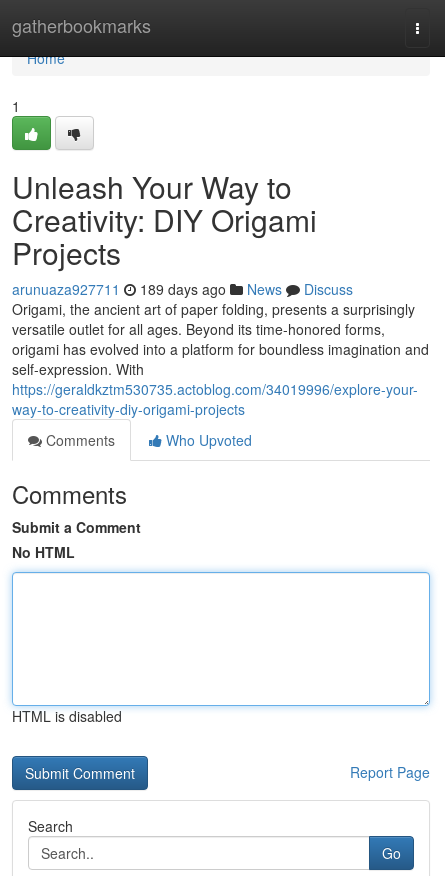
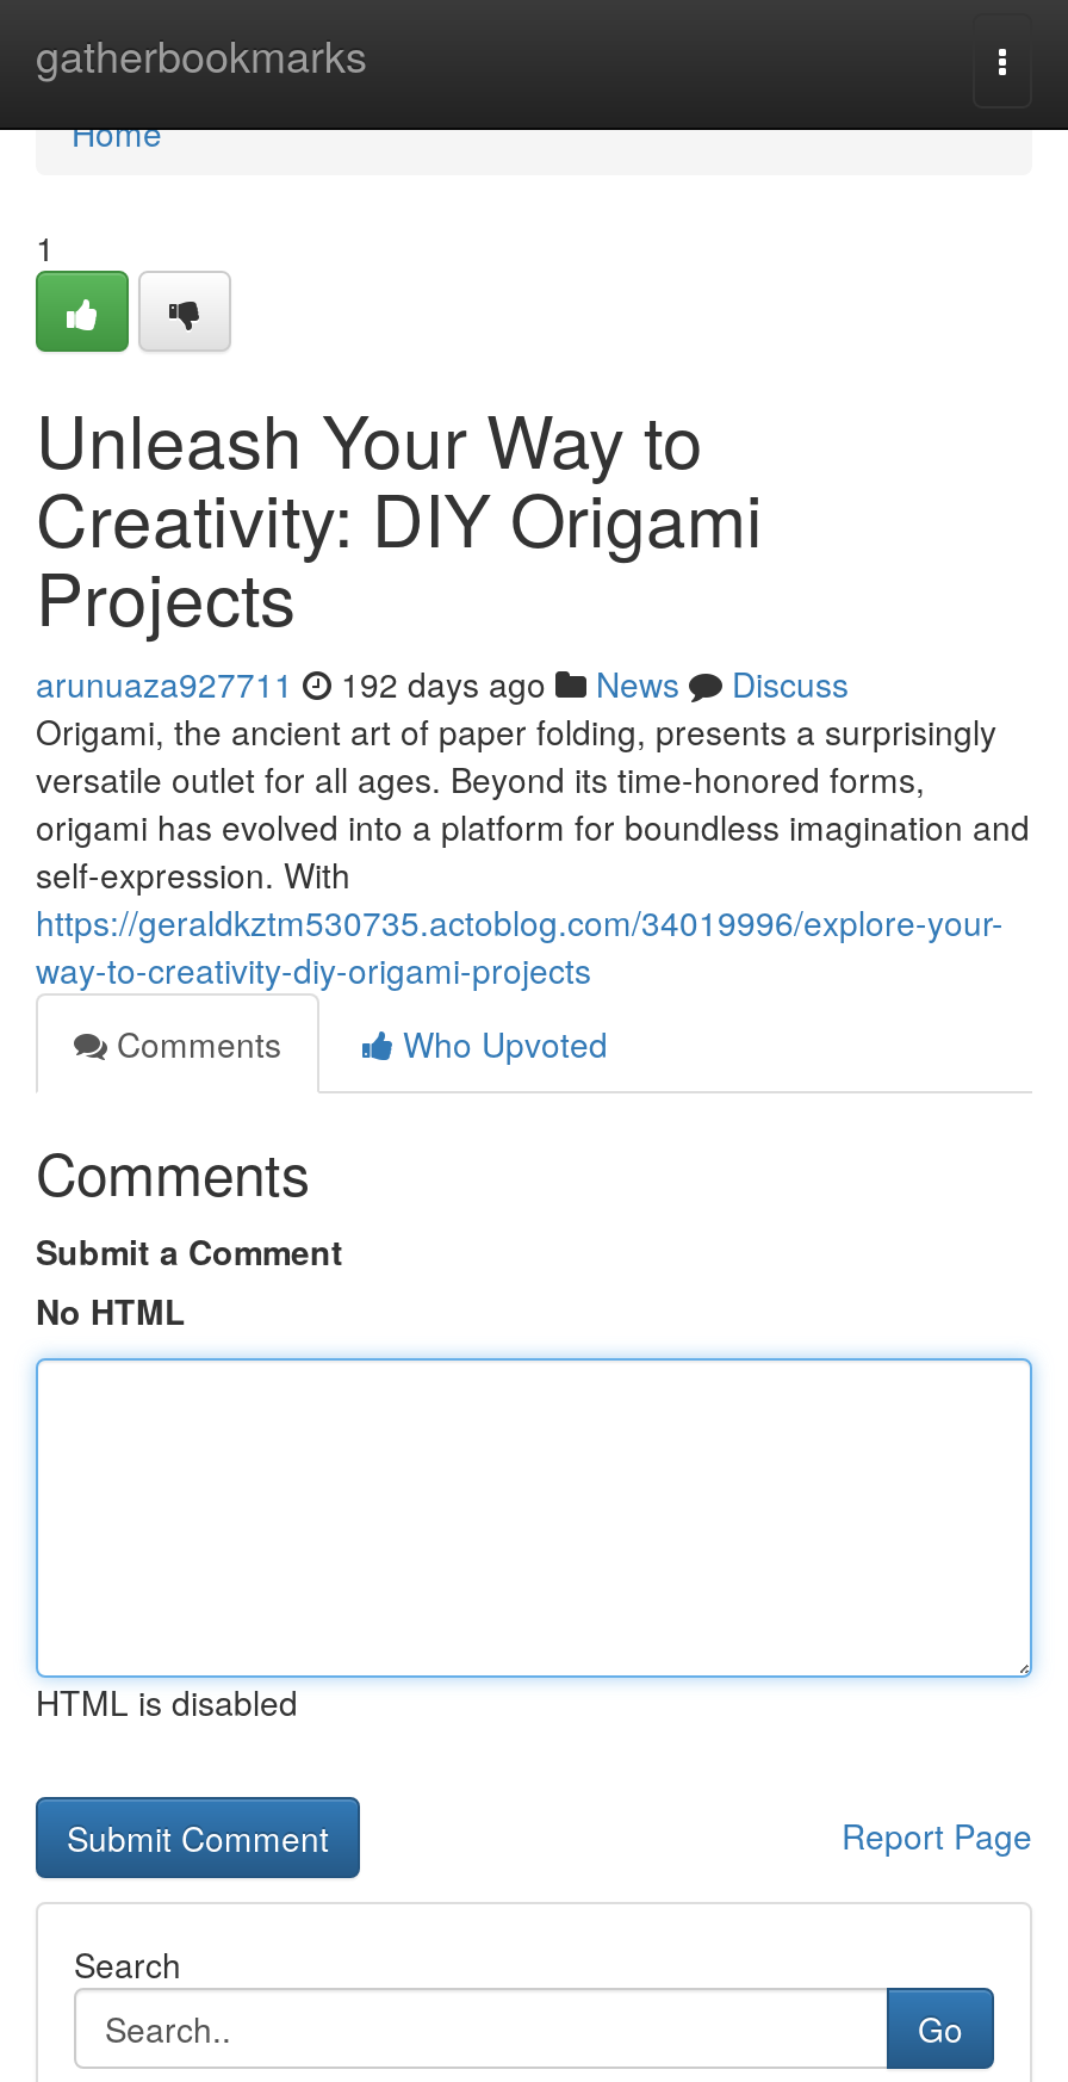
[12,279,353,299] arunuaza927711 189 days ago News Discuss -> [36,659,849,707] arunuaza927711 192 days ago News Discuss

